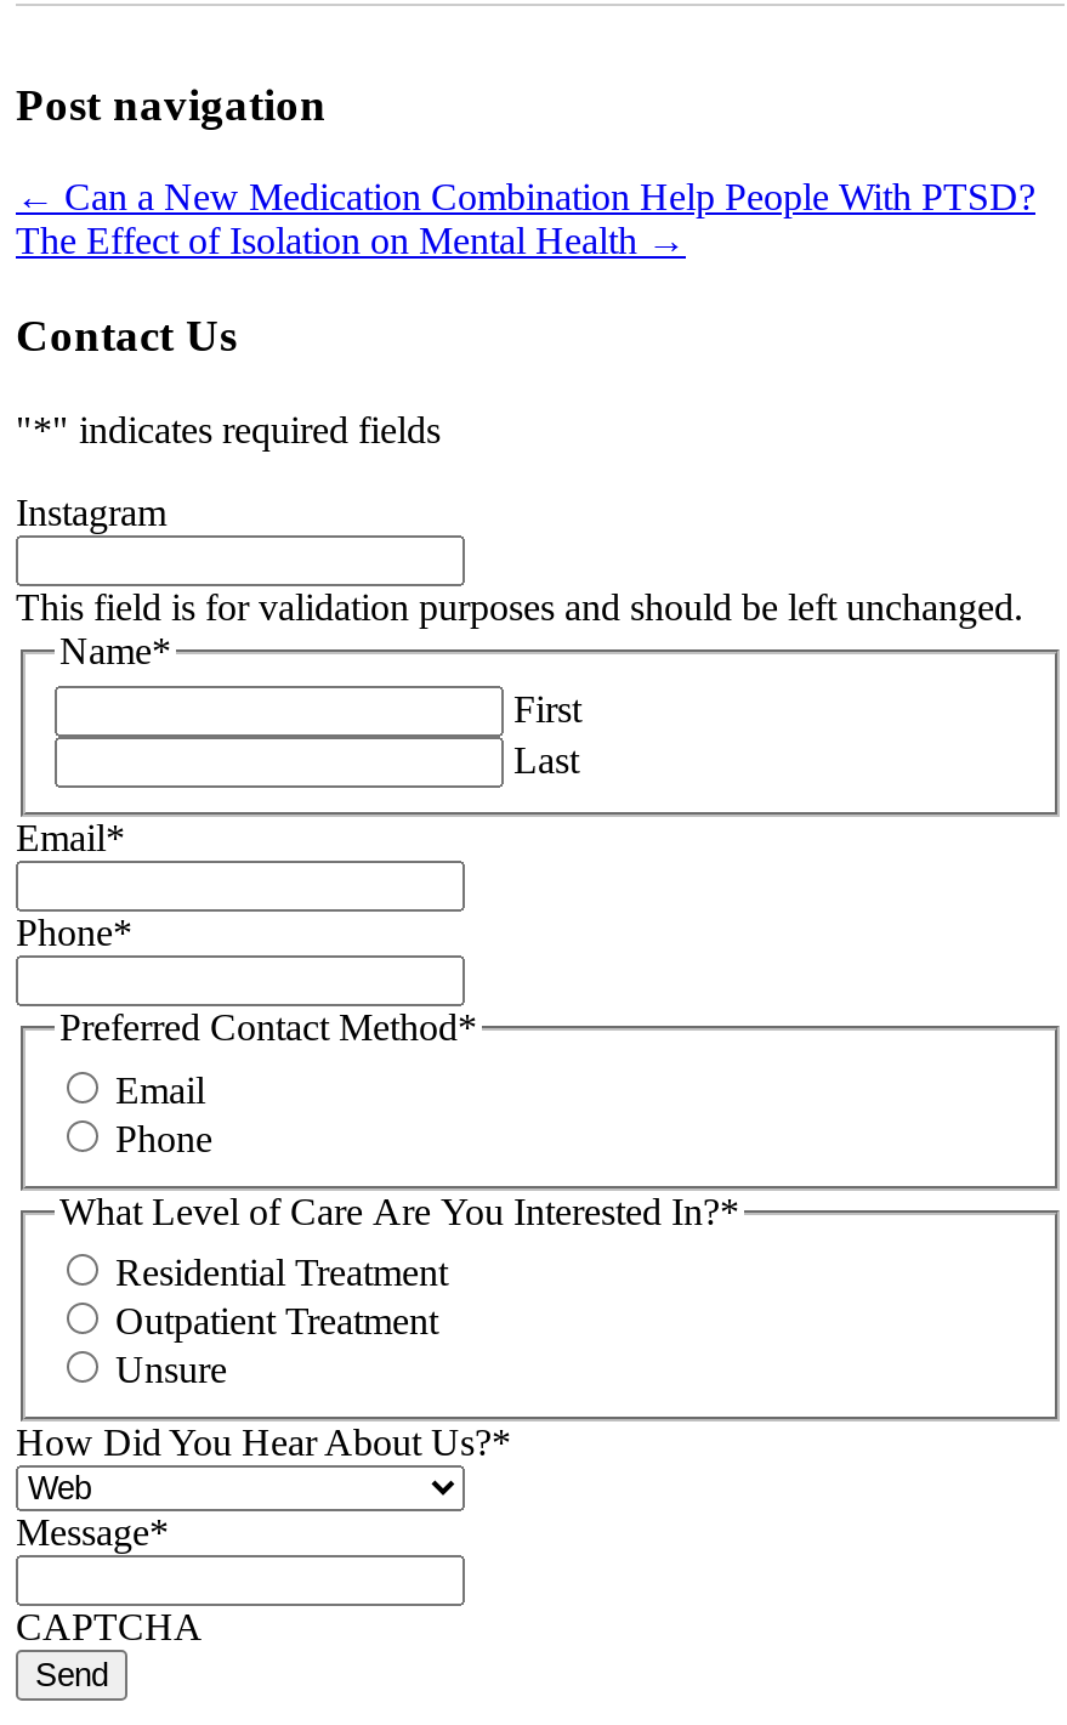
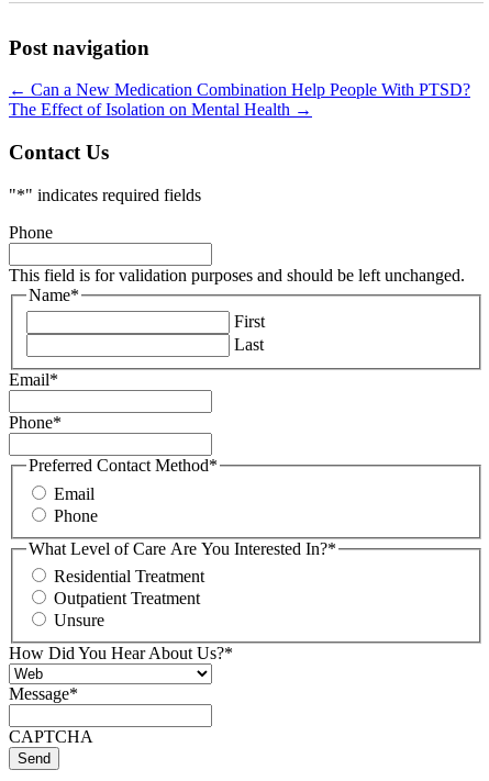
[16,491,166,532] Instagram -> [9,223,53,241] Phone

